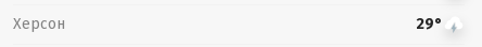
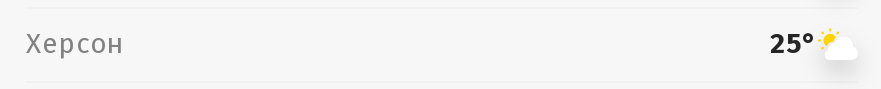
[416,15,443,33] 29° -> [770,27,818,61] 25°

